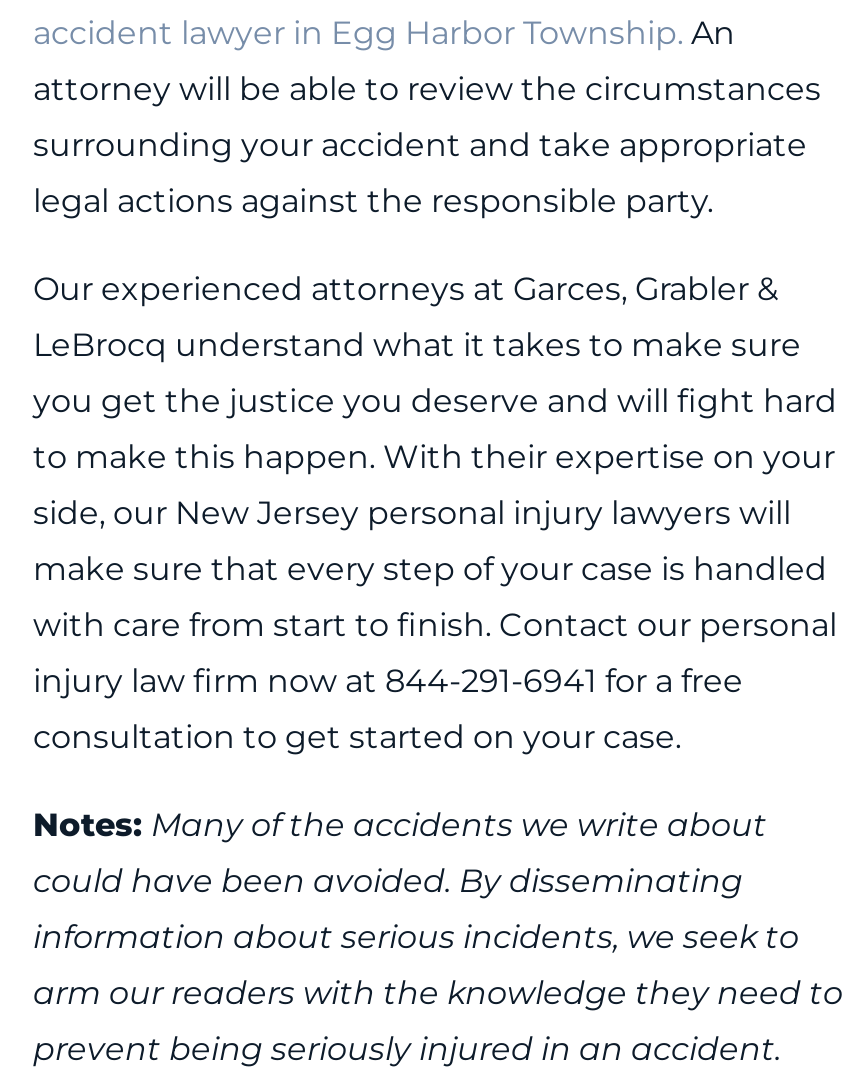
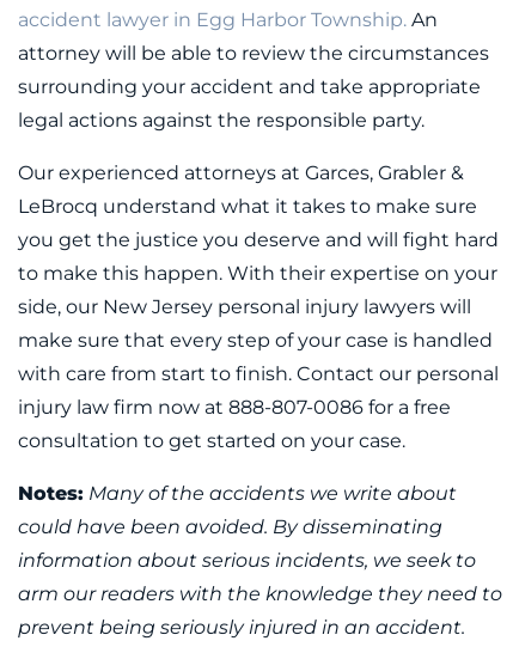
[33,662,743,700] injury law firm now at 844-291-6941 for a free -> [18,396,451,419] injury law firm now at 888-807-0086 for a free

